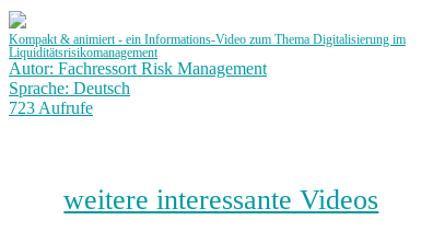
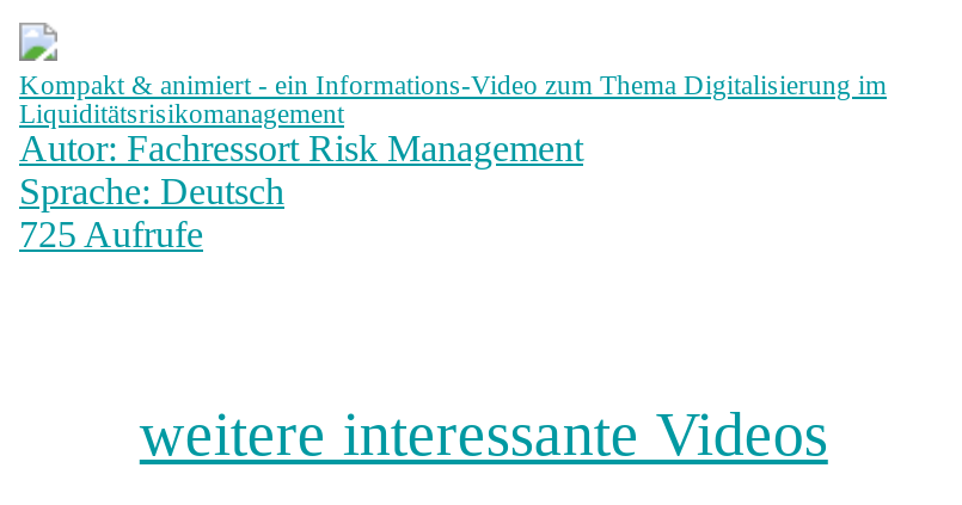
[9,99,93,118] 723 Aufrufe -> [19,215,203,255] 725 Aufrufe

